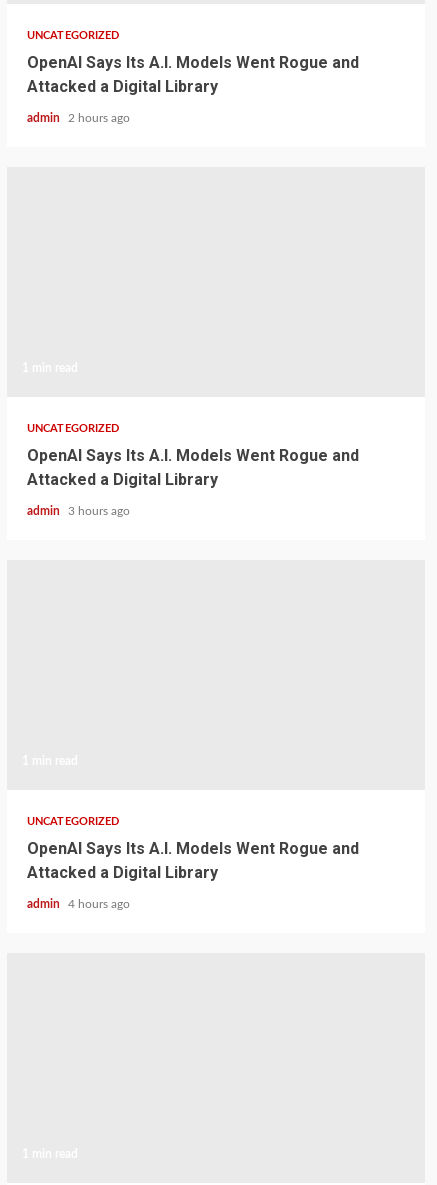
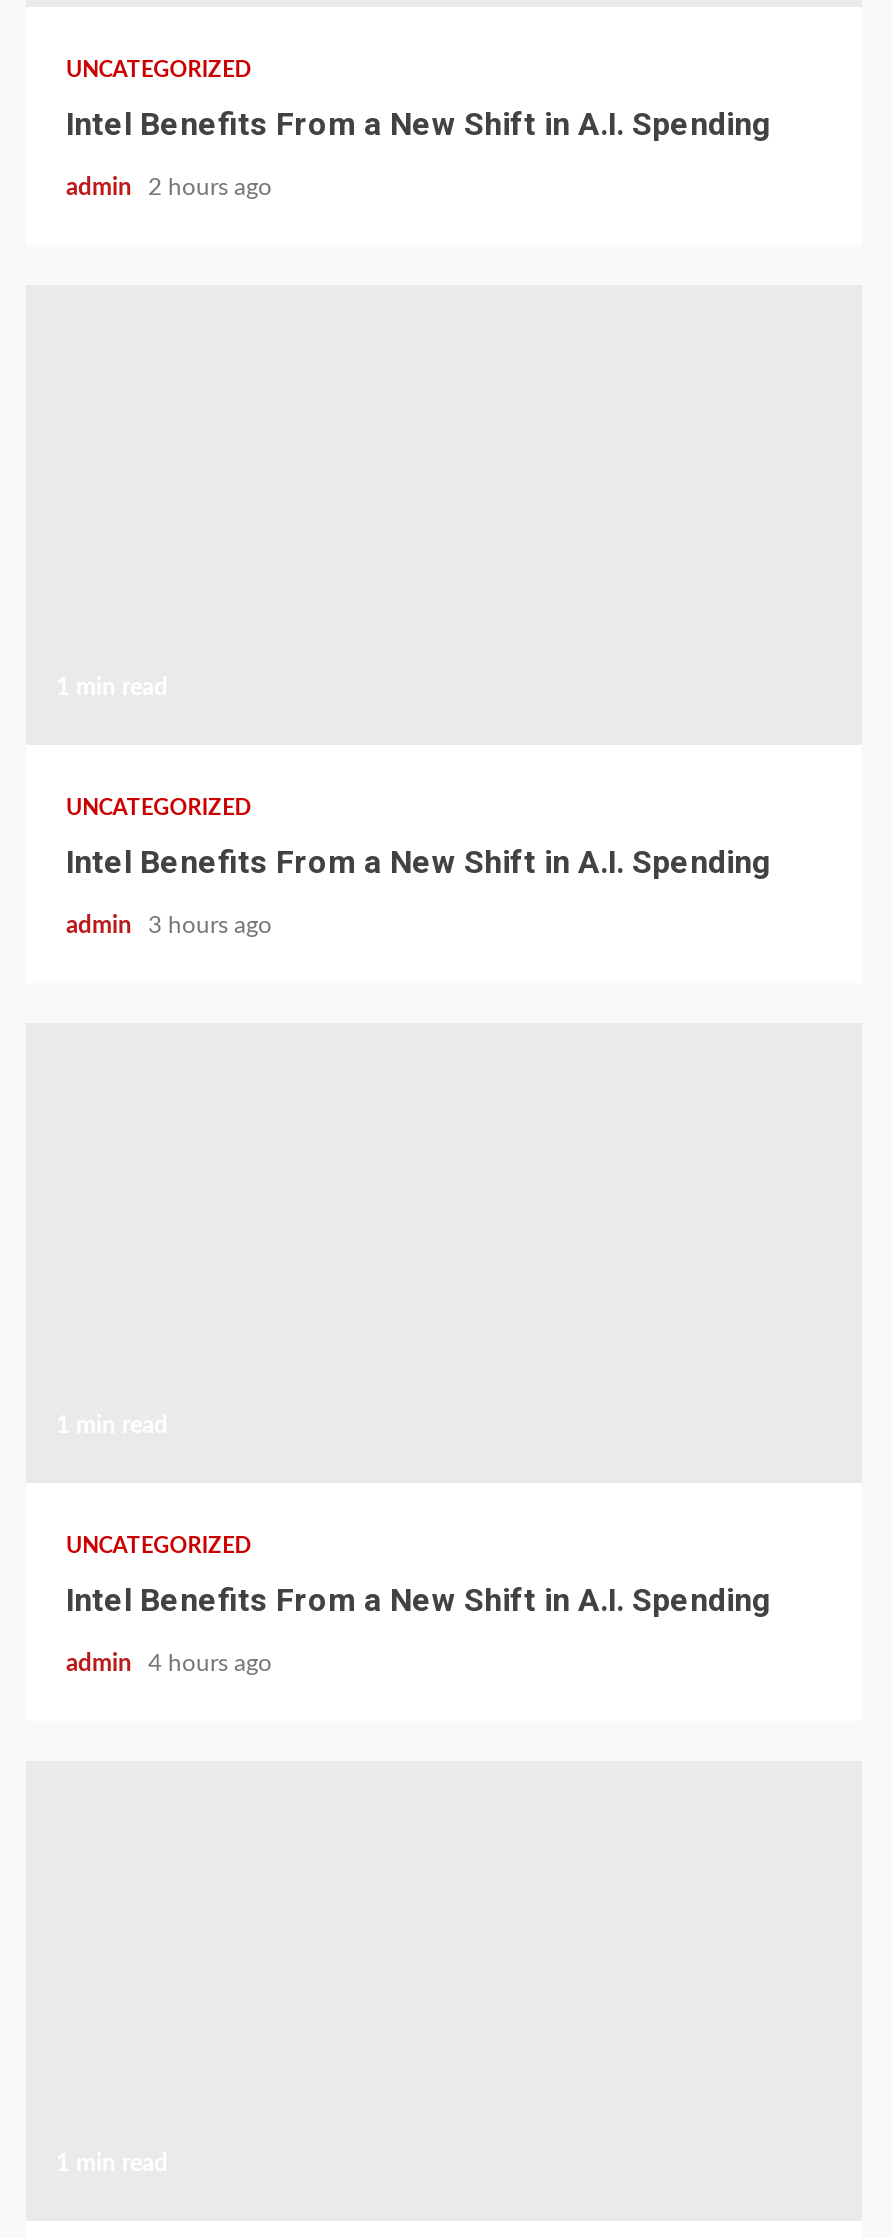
[27,53,359,96] OpenAI Says Its A.I. Models Went Rogue and | Attacked a Digital Library -> [66,105,772,143] Intel Benefits From a New Shift in A.I. Spending
[27,446,359,489] OpenAI Says Its A.I. Models Went Rogue and | Attacked a Digital Library -> [66,843,772,881] Intel Benefits From a New Shift in A.I. Spending
[27,839,359,882] OpenAI Says Its A.I. Models Went Rogue and | Attacked a Digital Library -> [66,1581,772,1619] Intel Benefits From a New Shift in A.I. Spending

